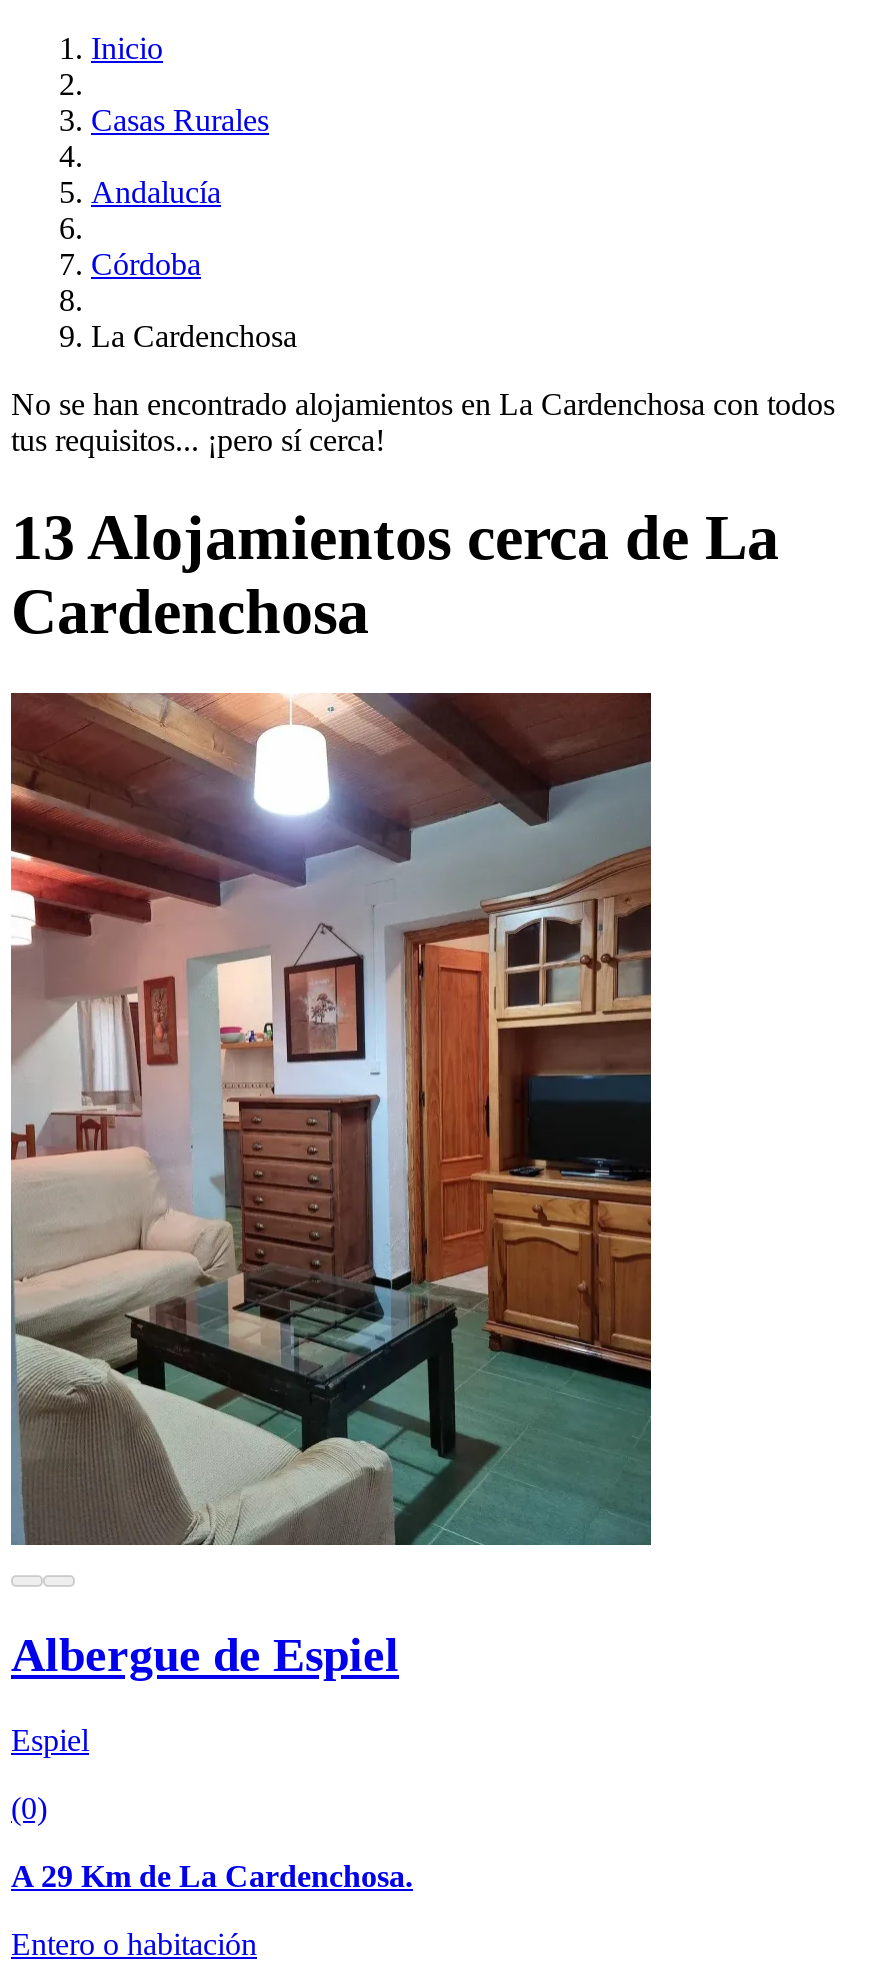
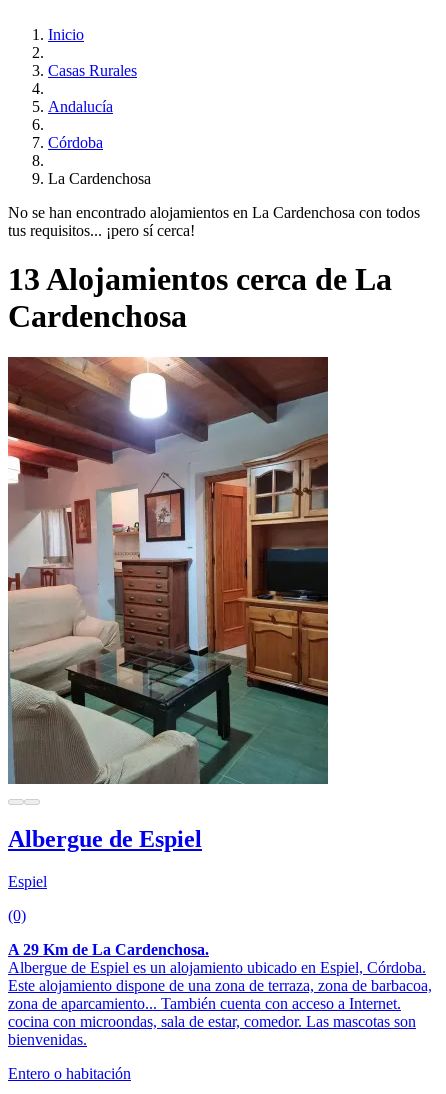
none -> [8,959,432,1048] Albergue de Espiel es un alojamiento ubicado en Espiel, Córdoba. | Este alojamiento dispone de una zona de terraza, zona de barbacoa, | zona de aparcamiento... También cuenta con acceso a Internet. | cocina con microondas, sala de estar, comedor. Las mascotas son | bienvenidas.

